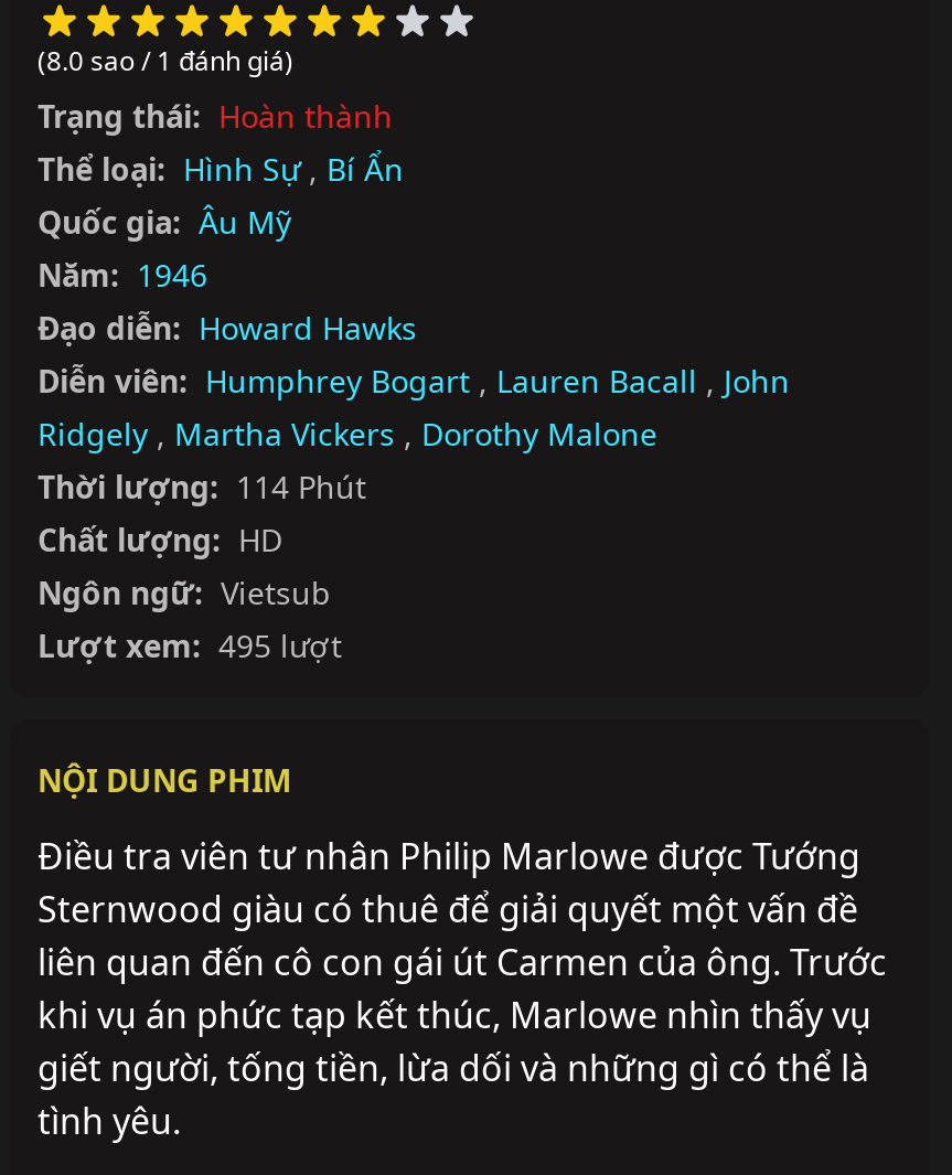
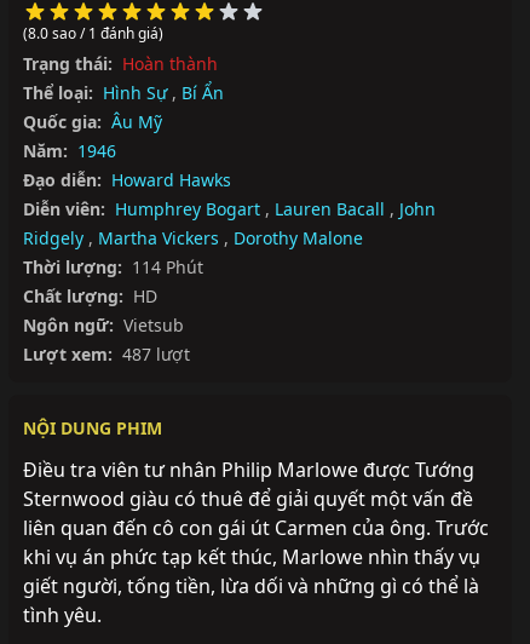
[38,624,342,666] Lượt xem: 495 lượt -> [23,342,190,365] Lượt xem: 487 lượt

